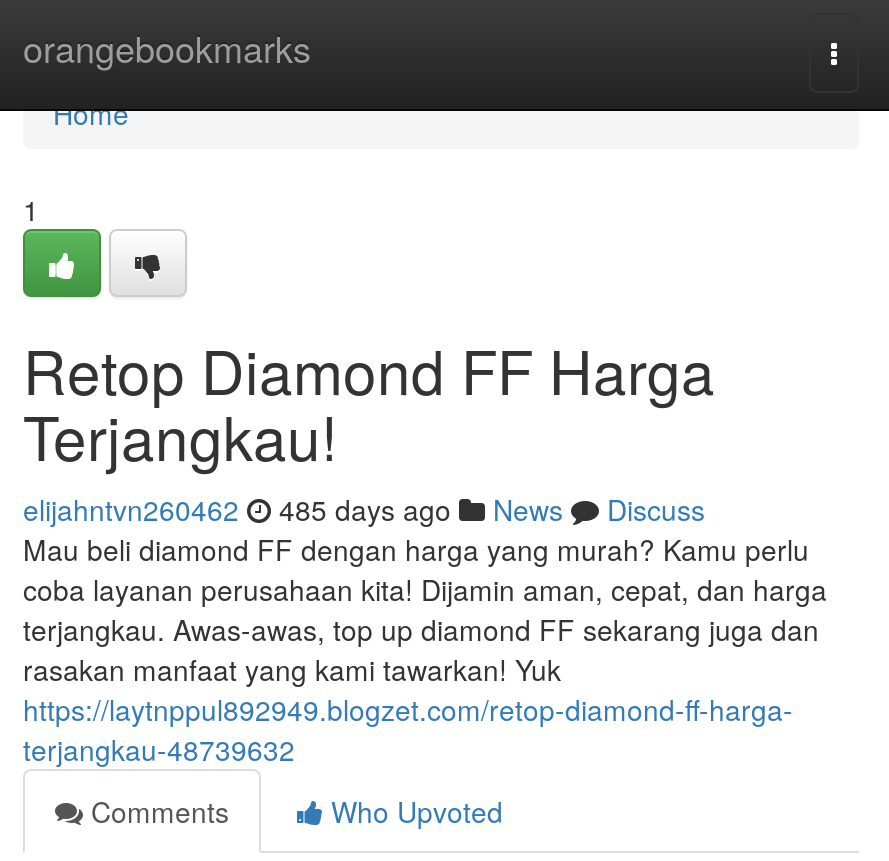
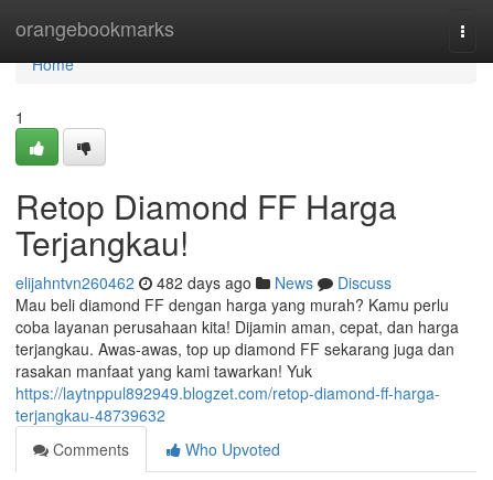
[23,489,705,529] elijahntvn260462 485 days ago News Discuss -> [15,271,392,294] elijahntvn260462 482 days ago News Discuss

